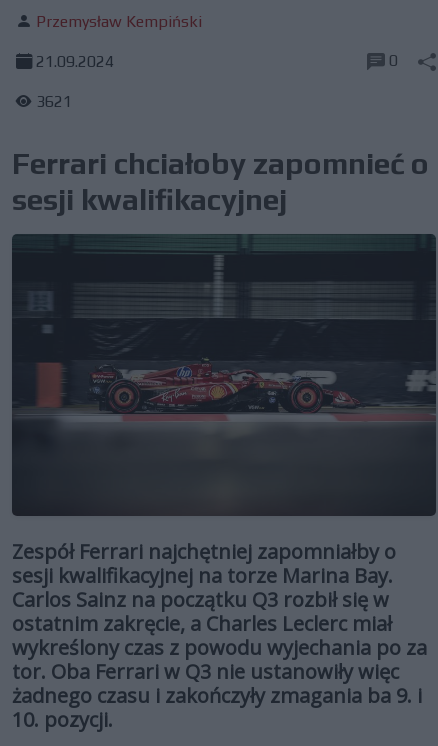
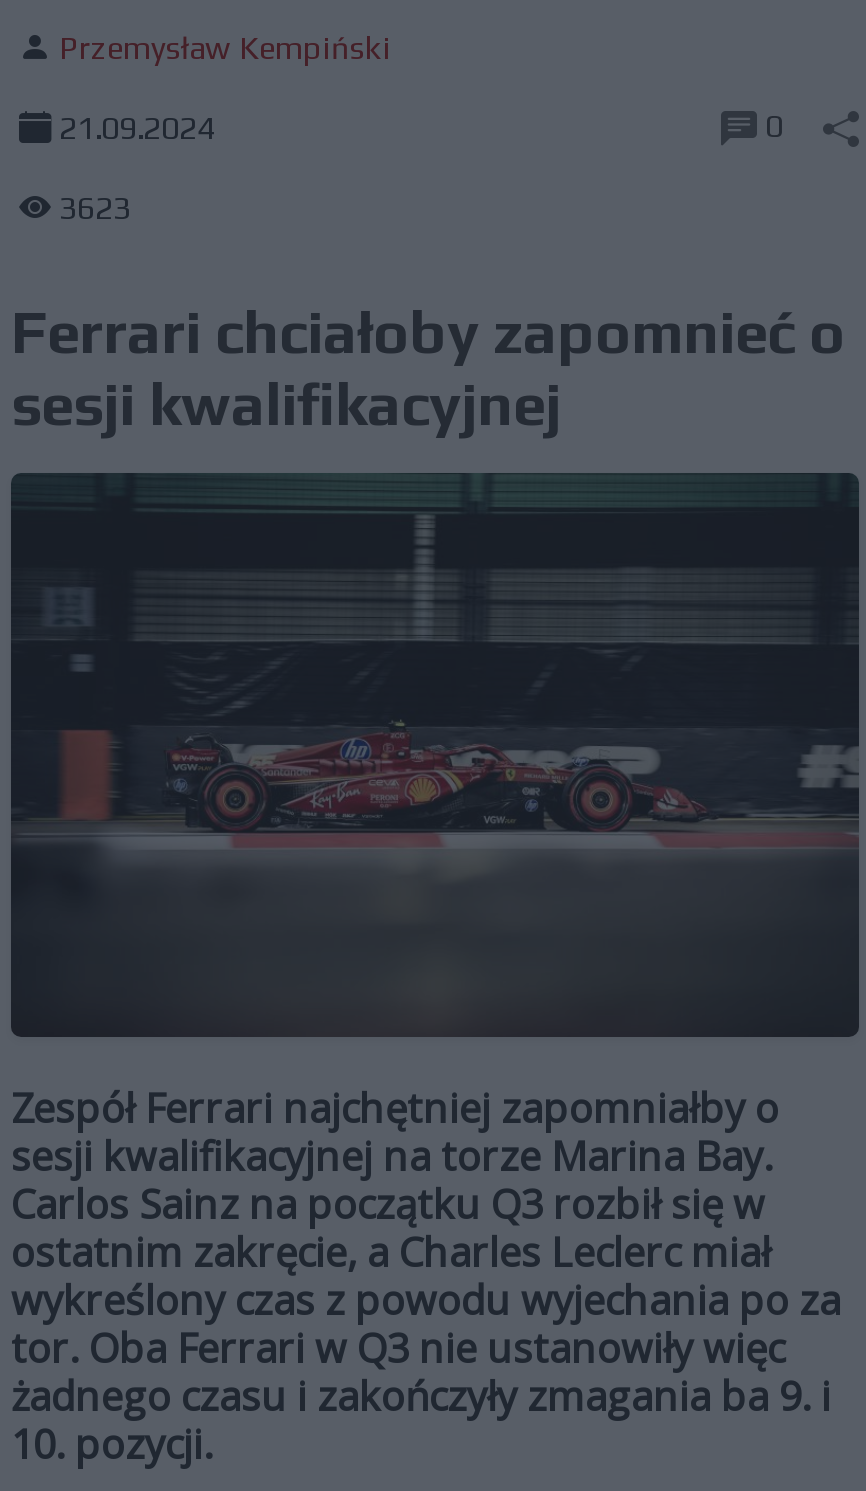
[36,92,72,111] 3621 -> [59,189,131,227] 3623

